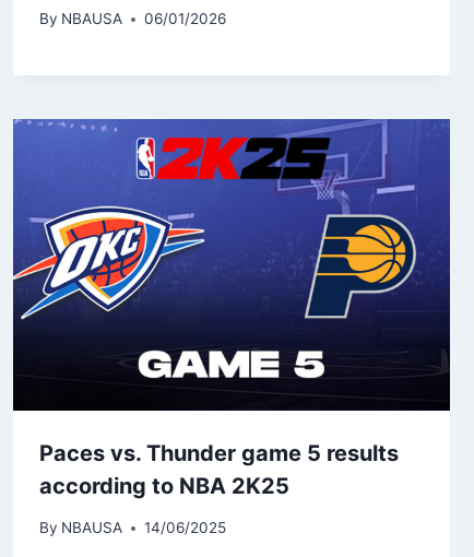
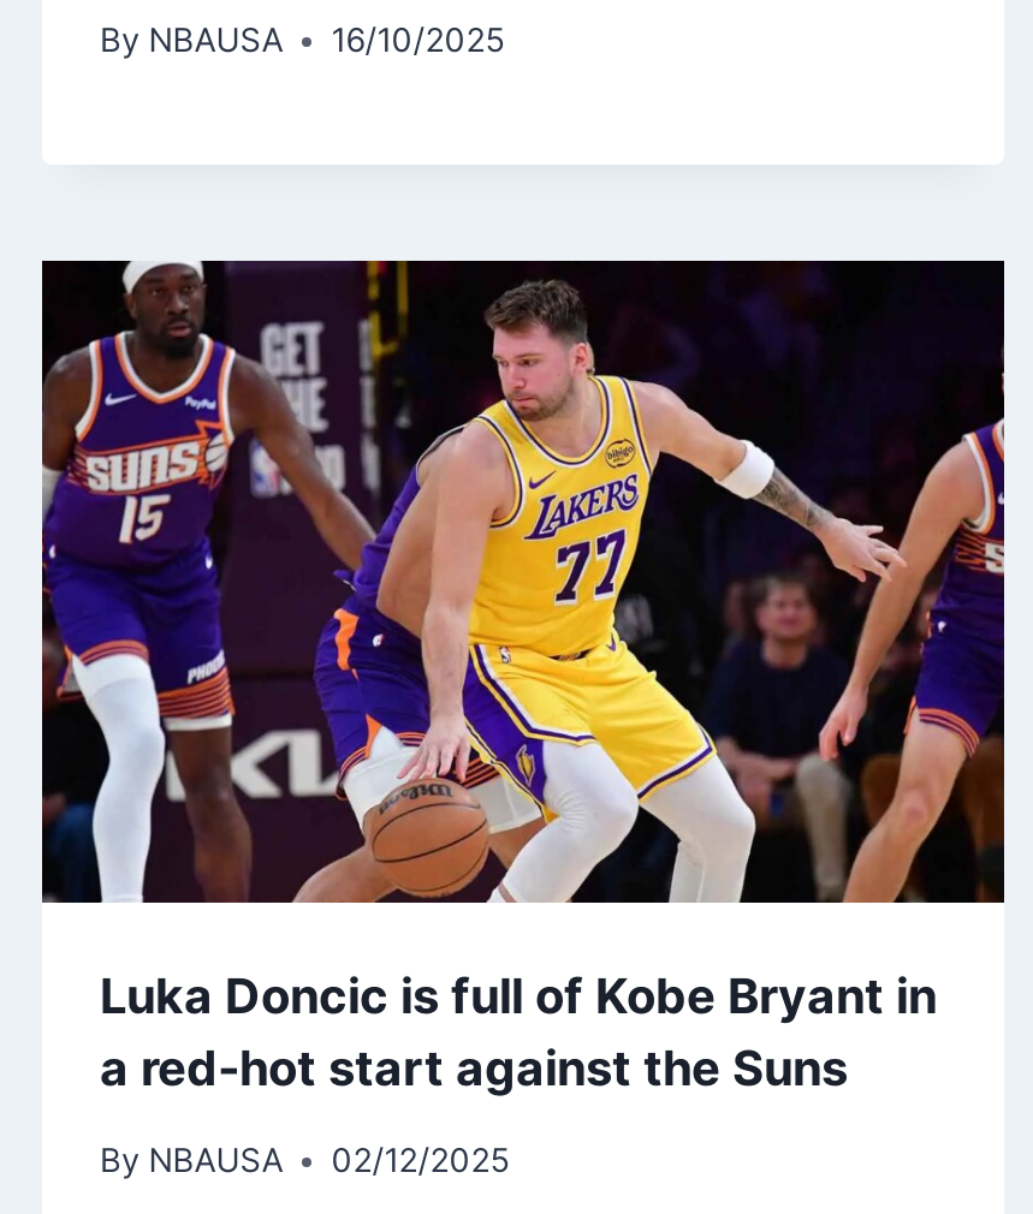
[39,10,226,28] By NBAUSA 06/01/2026 -> [100,21,504,59] By NBAUSA 16/10/2025
[12,118,451,499] [image] | Paces vs. Thunder game 5 results | according to NBA 2K25 -> [40,258,1007,1097] [image] | Luka Doncic is full of Kobe Bryant in | a red-hot start against the Suns
[39,519,226,537] By NBAUSA 14/06/2025 -> [100,1142,509,1180] By NBAUSA 02/12/2025

